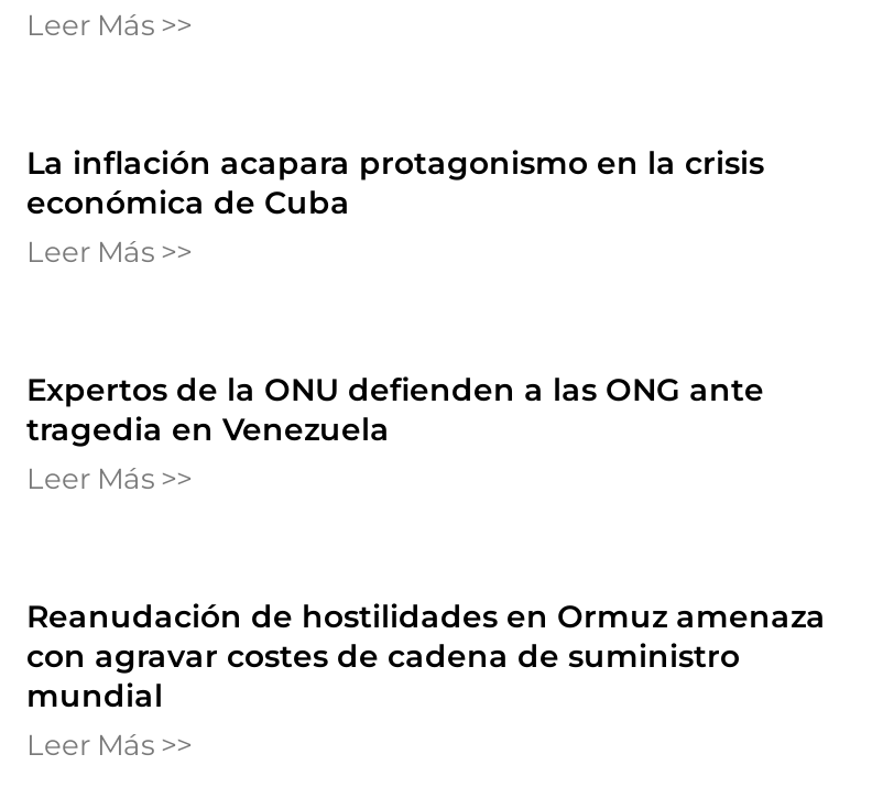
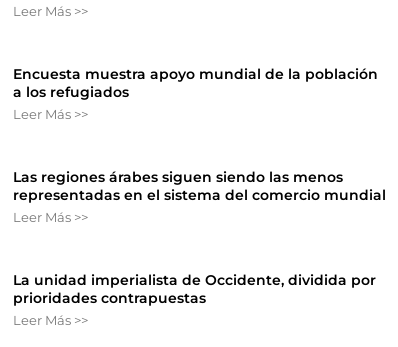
[26,142,764,221] La inflación acapara protagonismo en la crisis | económica de Cuba -> [13,64,378,100] Encuesta muestra apoyo mundial de la población | a los refugiados
[26,369,764,448] Expertos de la ONU defienden a las ONG ante | tragedia en Venezuela -> [13,167,386,203] Las regiones árabes siguen siendo las menos | representadas en el sistema del comercio mundial
[26,595,826,714] Reanudación de hostilidades en Ormuz amenaza | con agravar costes de cadena de suministro | mundial -> [13,270,376,306] La unidad imperialista de Occidente, dividida por | prioridades contrapuestas

